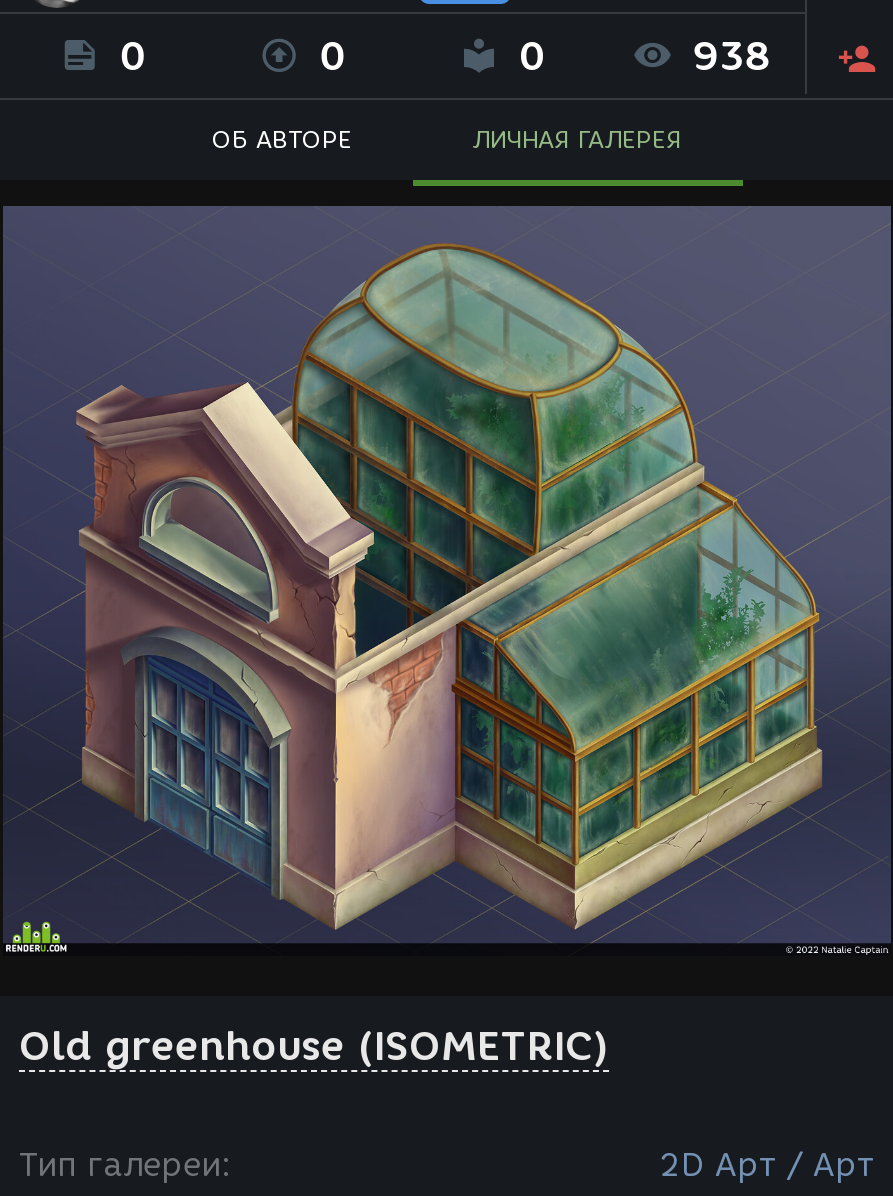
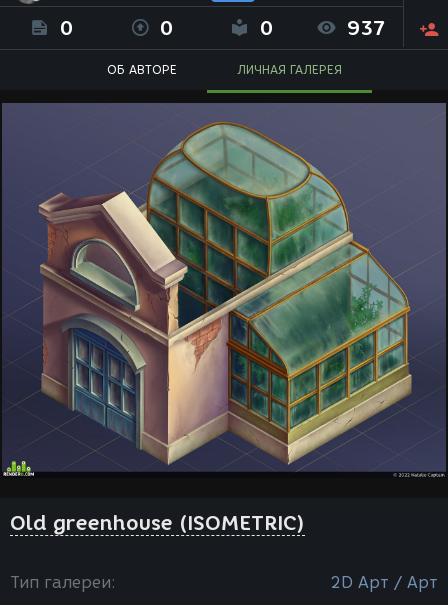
[693,32,771,80] 938 -> [347,16,386,40] 937

